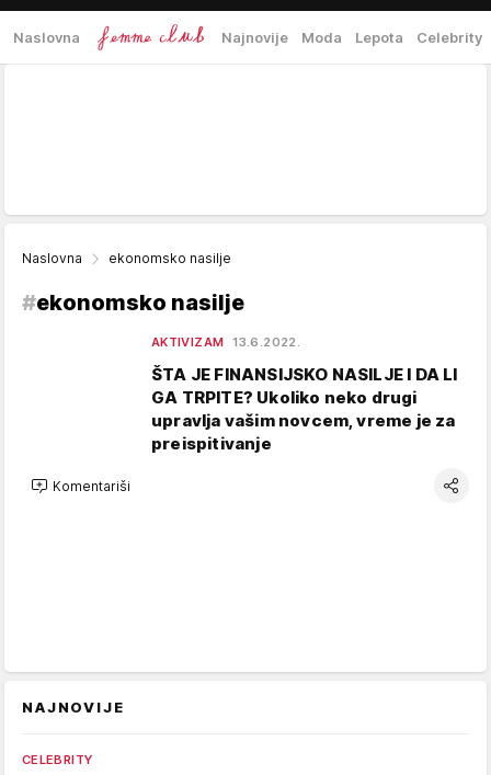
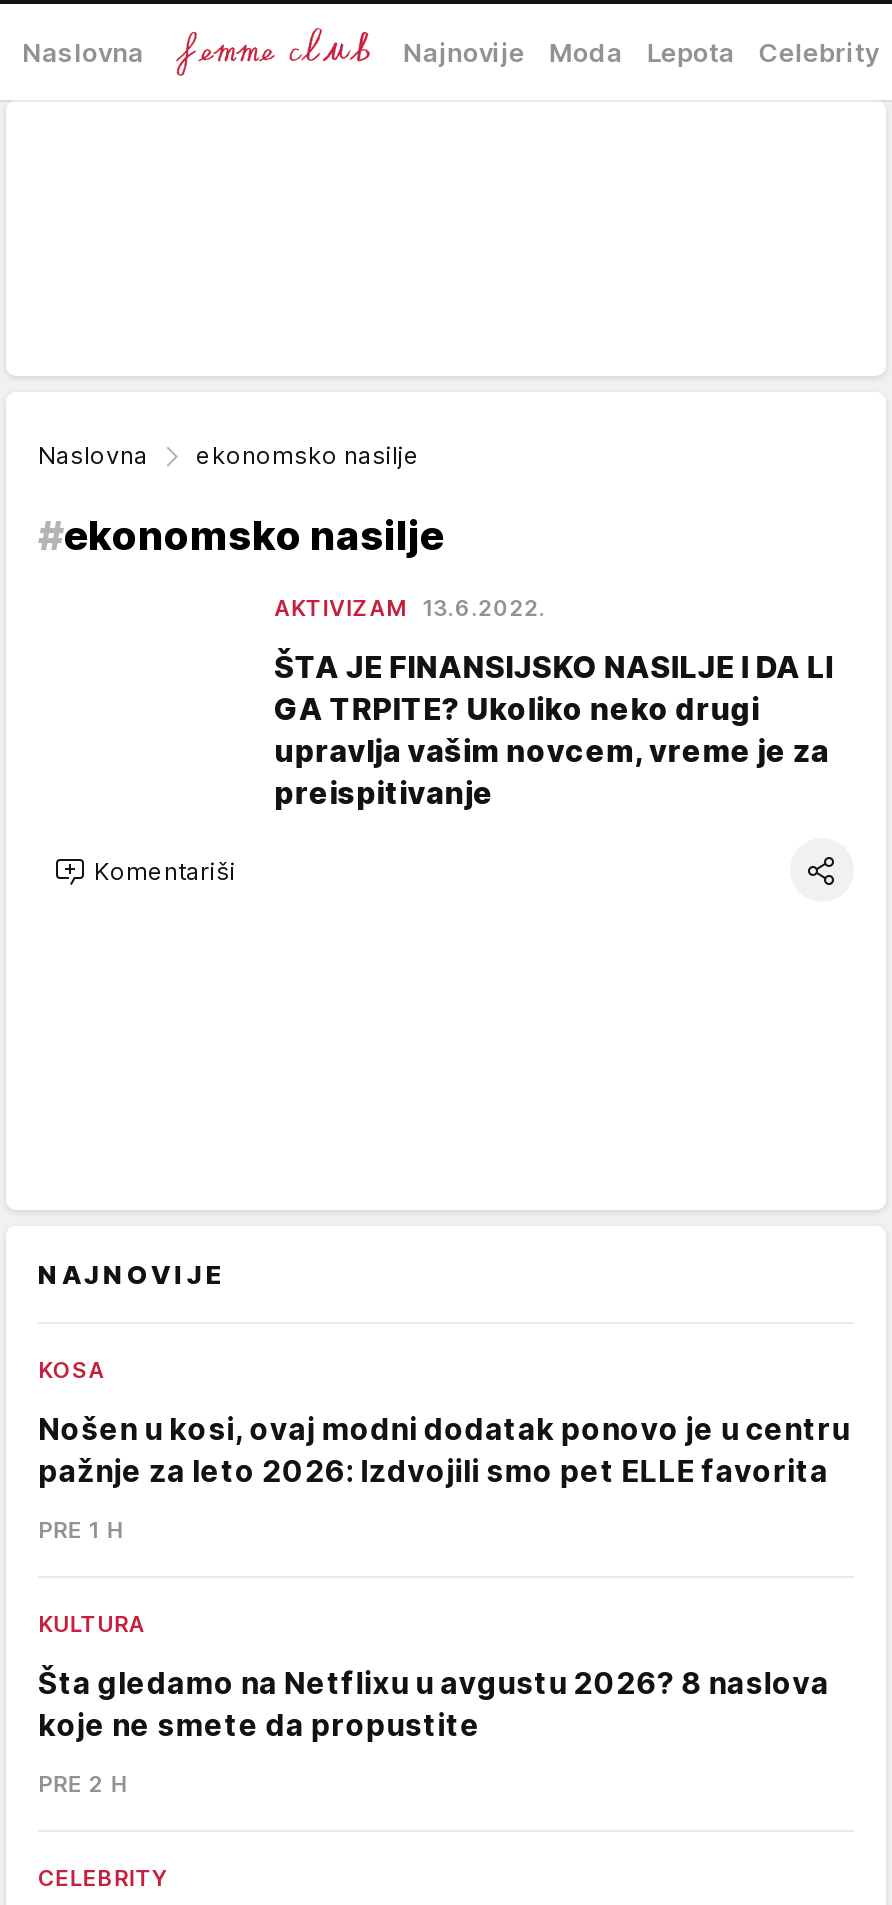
none -> [38,1356,850,1798] KOSA | Nošen u kosi, ovaj modni dodatak ponovo je u centru | pažnje za leto 2026: Izdvojili smo pet ELLE favorita | PRE 1 H | KULTURA | Šta gledamo na Netflixu u avgustu 2026? 8 naslova | koje ne smete da propustite | PRE 2 H

